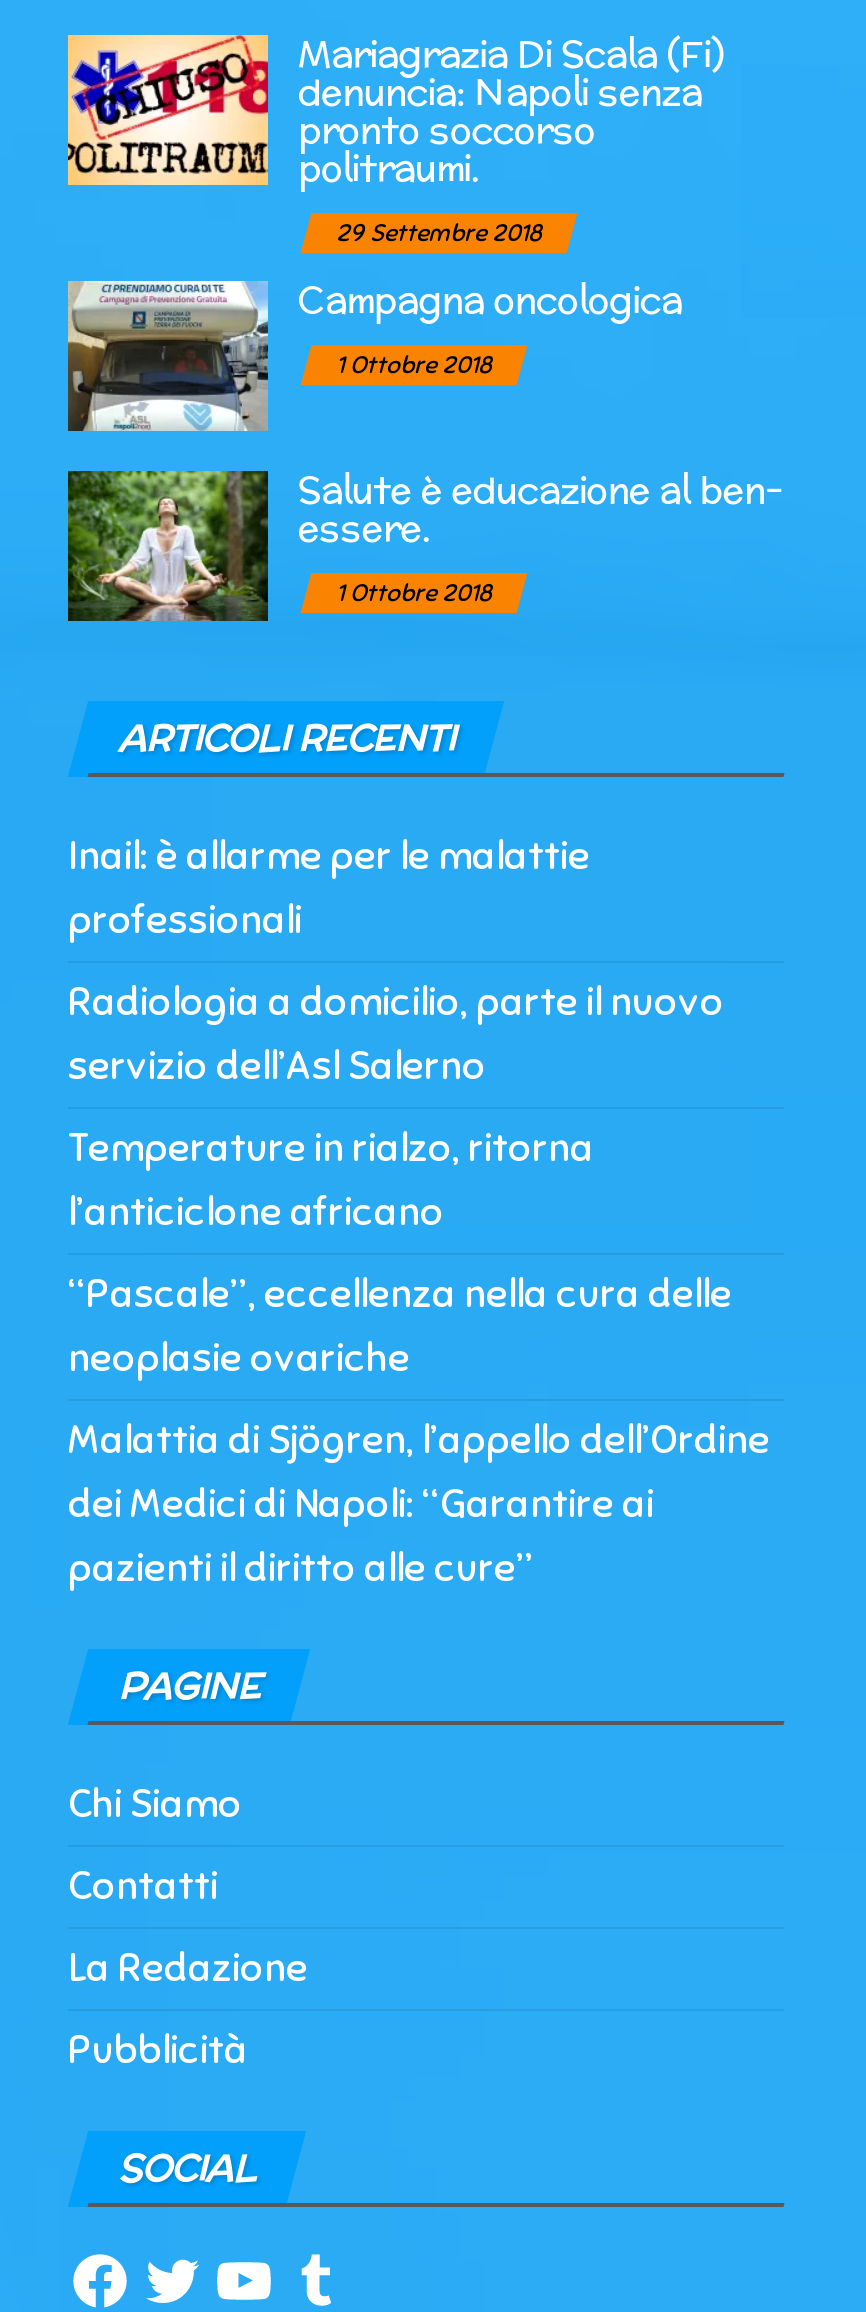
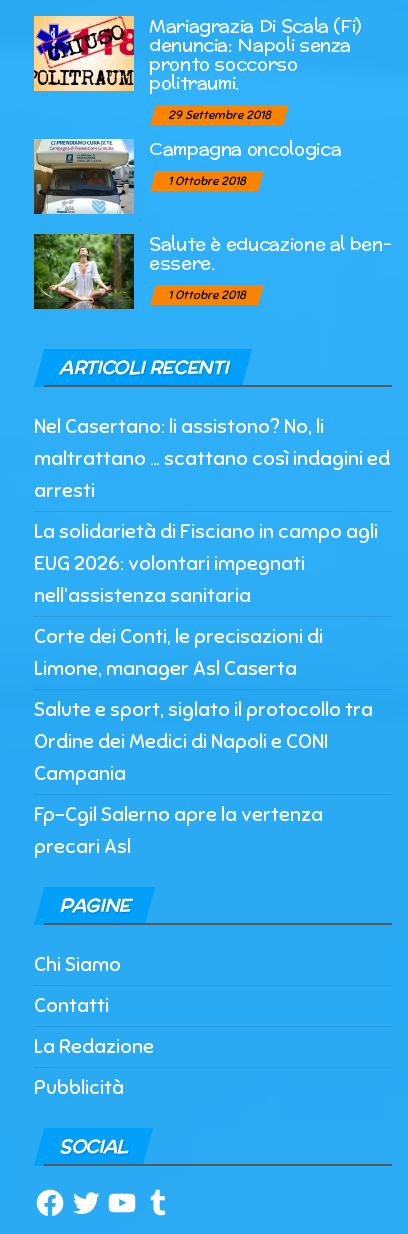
[68,831,590,945] Inail: è allarme per le malattie | professionali -> [34,414,390,503] Nel Casertano: li assistono? No, li | maltrattano … scattano così indagini ed | arresti
[68,977,724,1091] Radiologia a domicilio, parte il nuovo | servizio dell’Asl Salerno -> [34,519,378,608] La solidarietà di Fisciano in campo agli | EUG 2026: volontari impegnati | nell’assistenza sanitaria
[68,1123,594,1237] Temperature in rialzo, ritorna | l’anticiclone africano -> [34,624,323,681] Corte dei Conti, le precisazioni di | Limone, manager Asl Caserta
[68,1269,732,1383] “Pascale”, eccellenza nella cura delle | neoplasie ovariche -> [34,697,373,786] Salute e sport, siglato il protocollo tra | Ordine dei Medici di Napoli e CONI | Campania
[68,1415,770,1593] Malattia di Sjögren, l’appello dell’Ordine | dei Medici di Napoli: “Garantire ai | pazienti il diritto alle cure” -> [34,802,323,859] Fp-Cgil Salerno apre la vertenza | precari Asl

